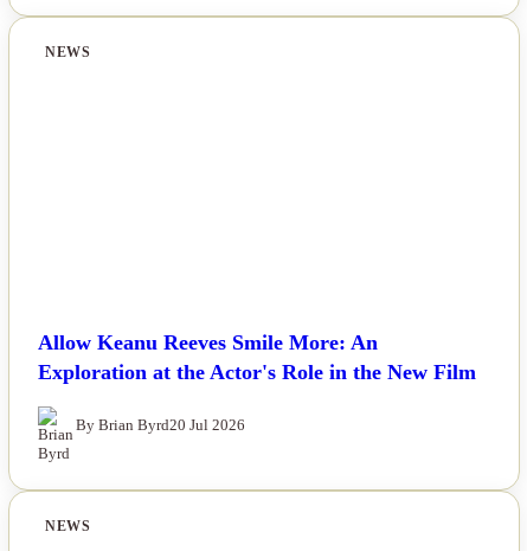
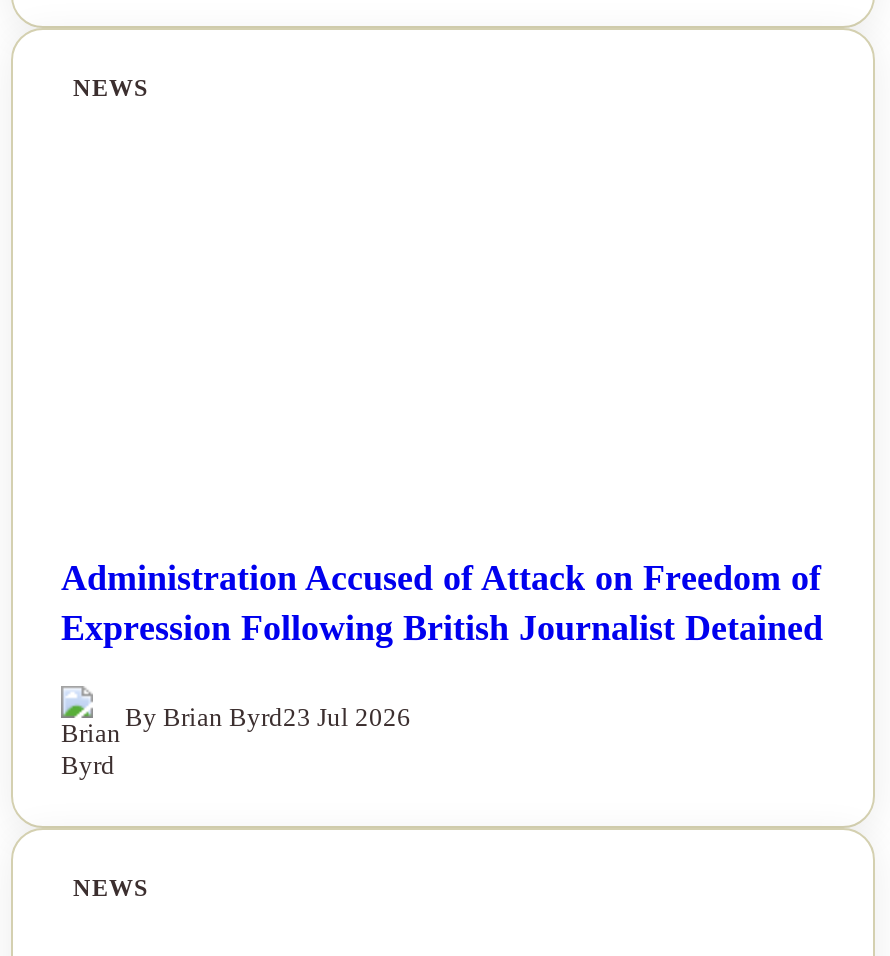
[38,331,476,385] Allow Keanu Reeves Smile More: An | Exploration at the Actor's Role in the New Film -> [61,559,823,649] Administration Accused of Attack on Freedom of | Expression Following British Journalist Detained
[76,417,245,434] By Brian Byrd20 Jul 2026 -> [125,703,411,733] By Brian Byrd23 Jul 2026

